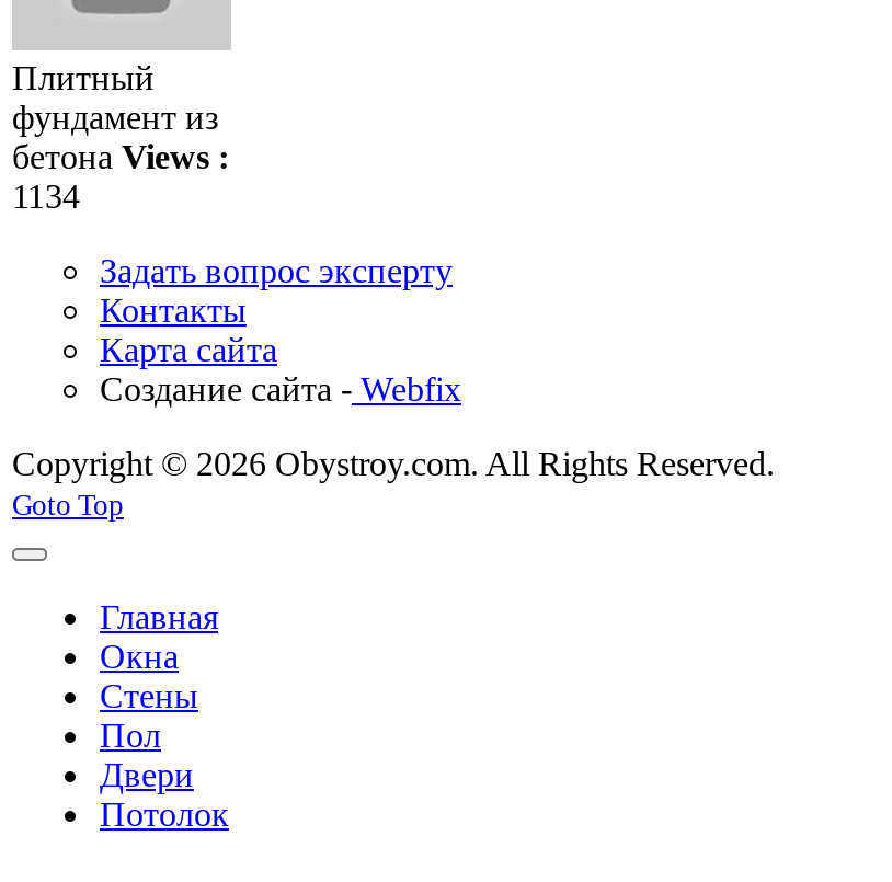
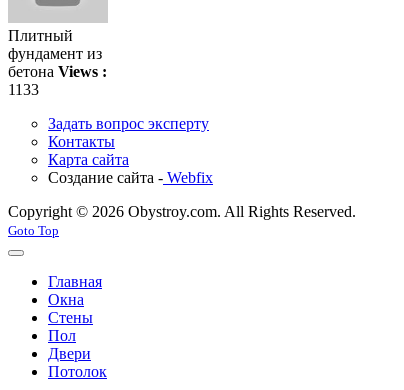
[12,178,80,215] 1134 -> [8,81,39,98] 1133

